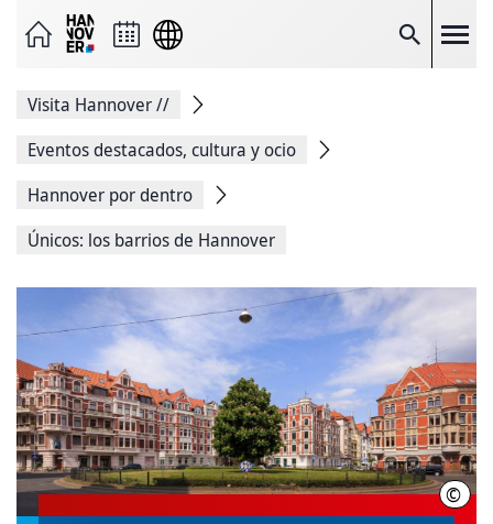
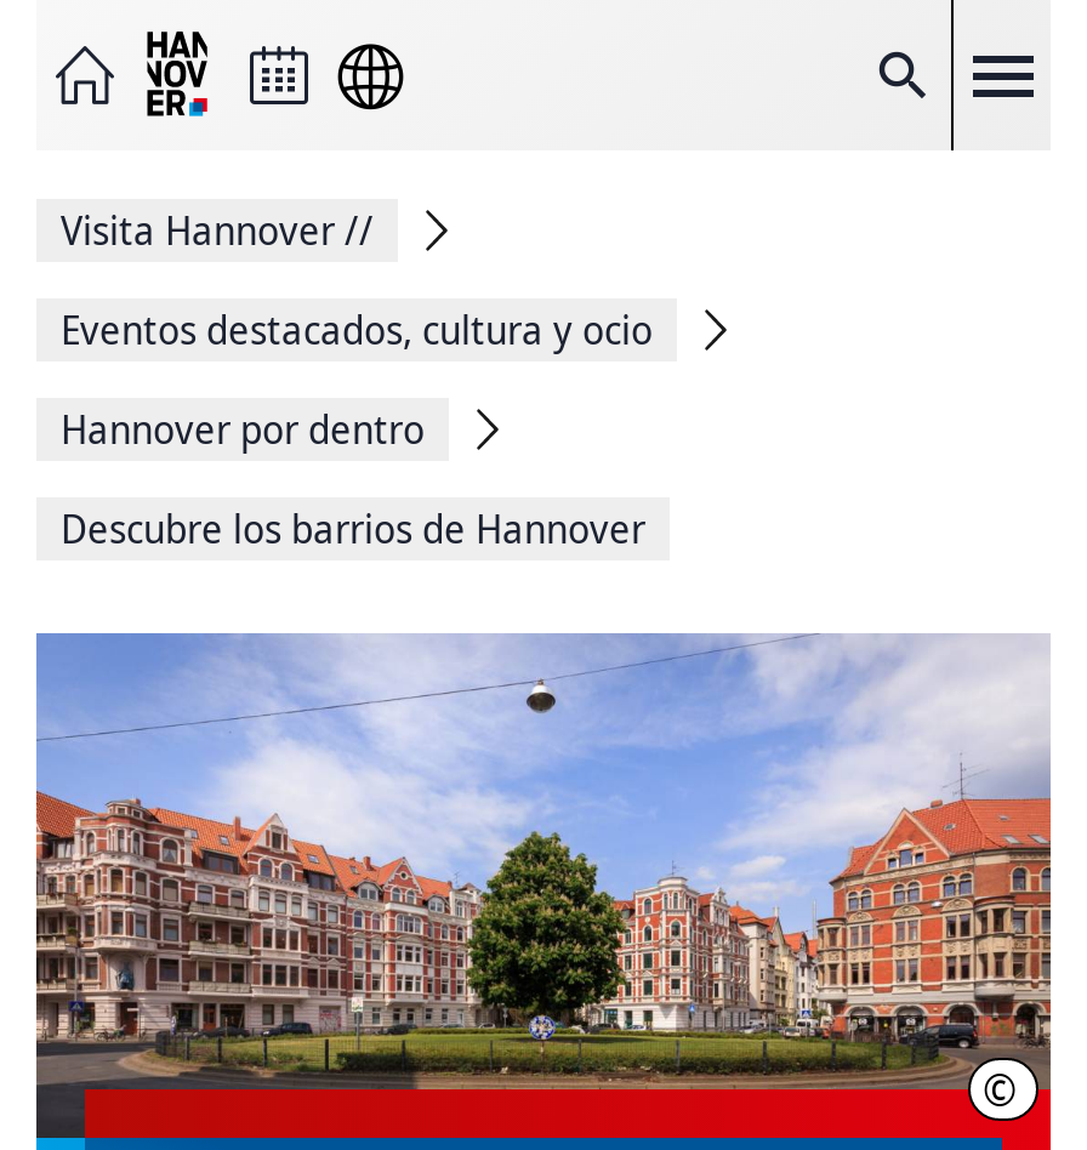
[28,228,275,252] Únicos: los barrios de Hannover -> [61,502,645,556] Descubre los barrios de Hannover

